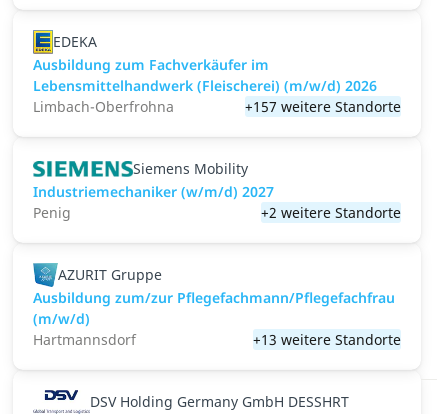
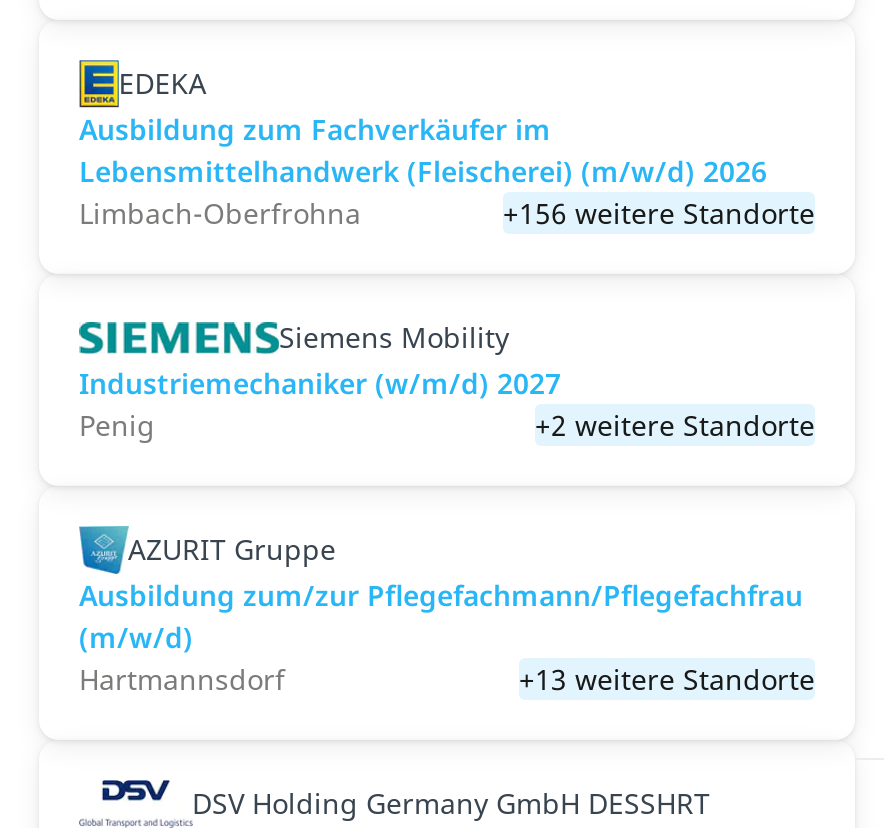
[245,97,401,116] +157 weitere Standorte -> [503,194,815,232] +156 weitere Standorte

